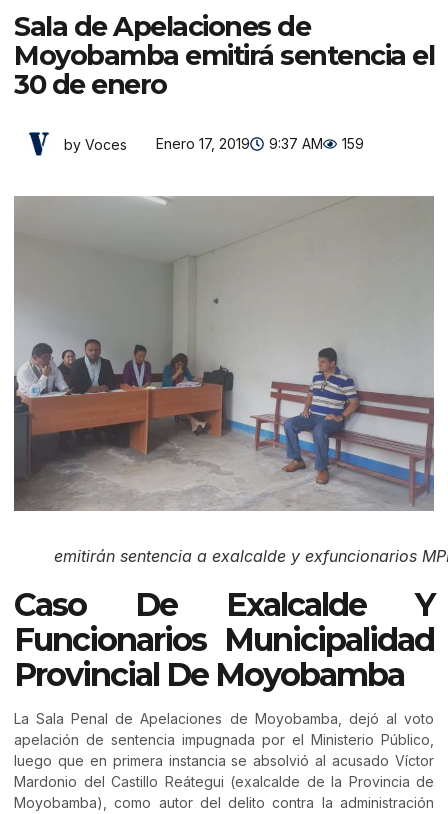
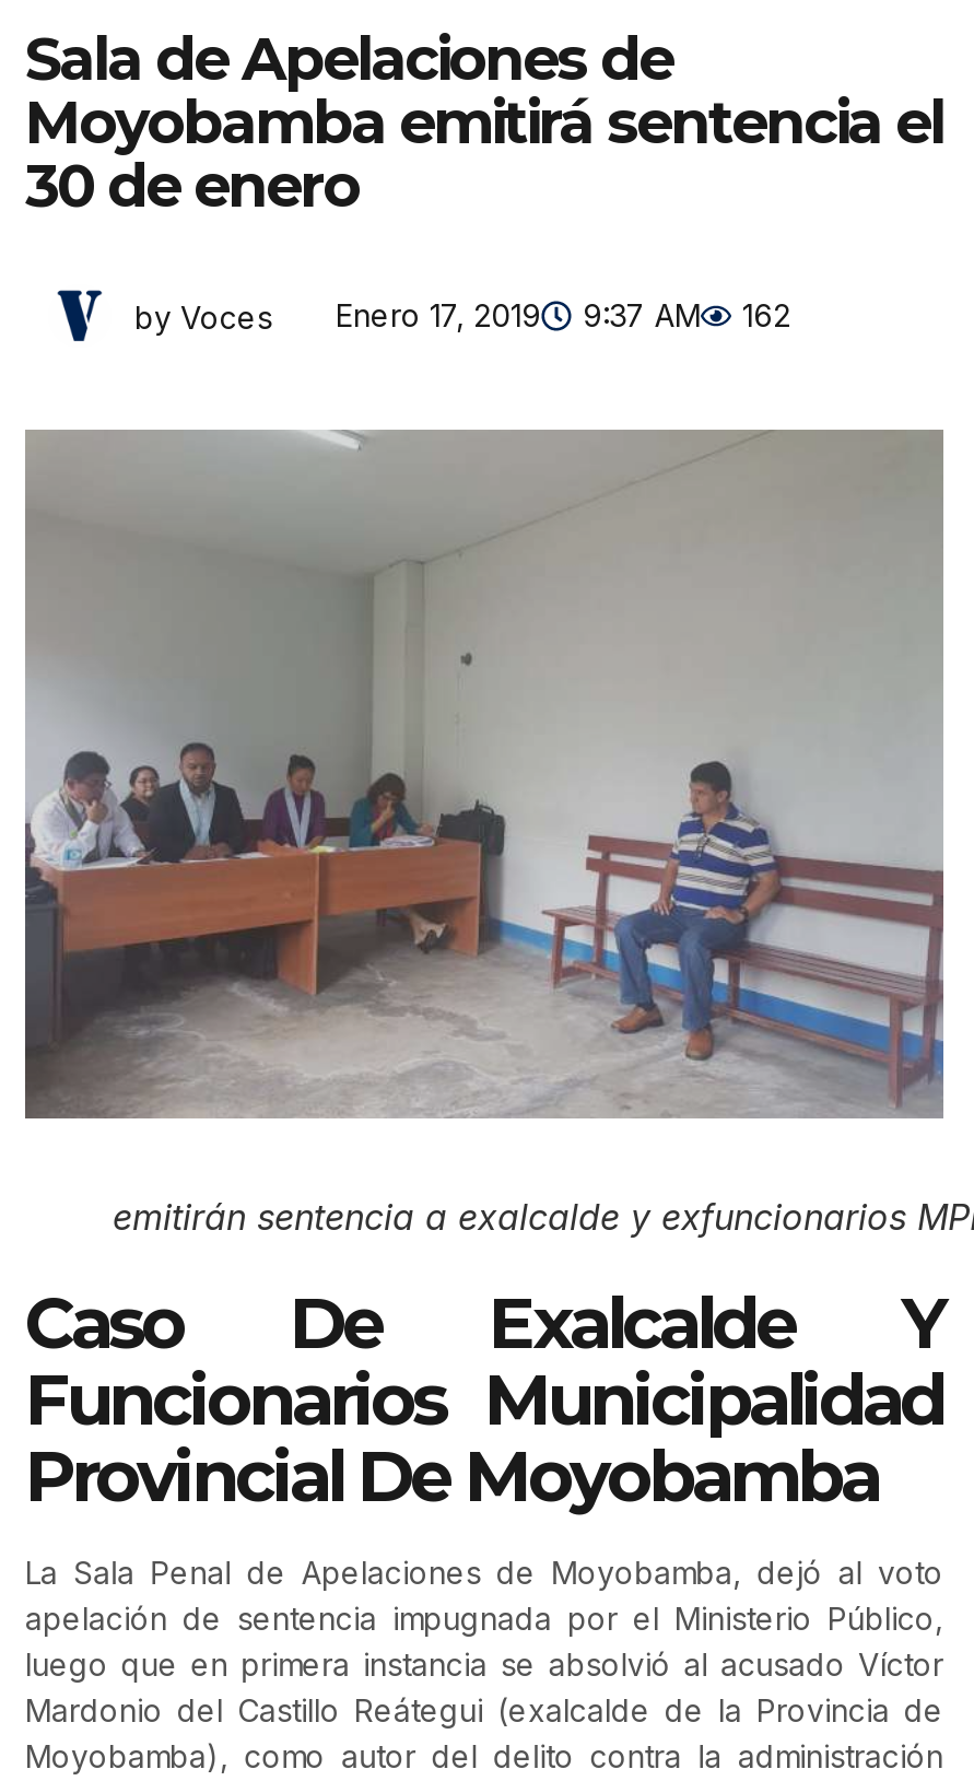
[64,135,364,152] by Voces Enero 17, 2019 9:37 AM 159 -> [134,296,790,335] by Voces Enero 17, 2019 9:37 AM 162

